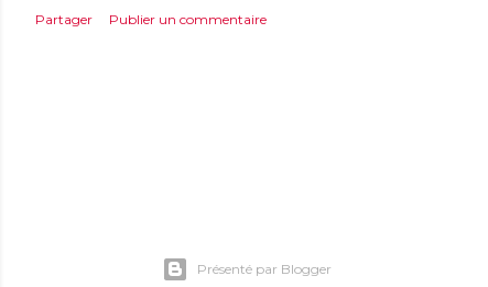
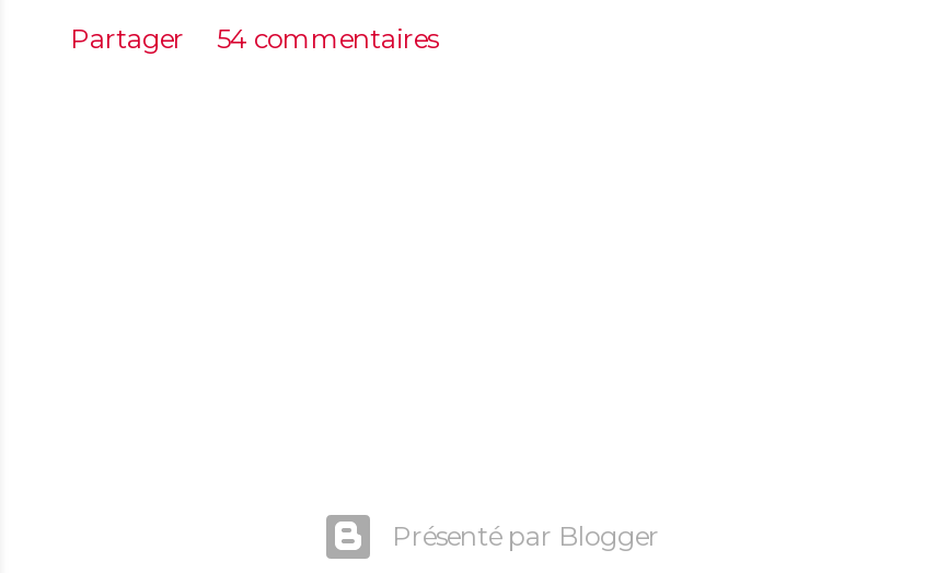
[109,11,267,28] Publier un commentaire -> [217,22,438,55] 54 commentaires

